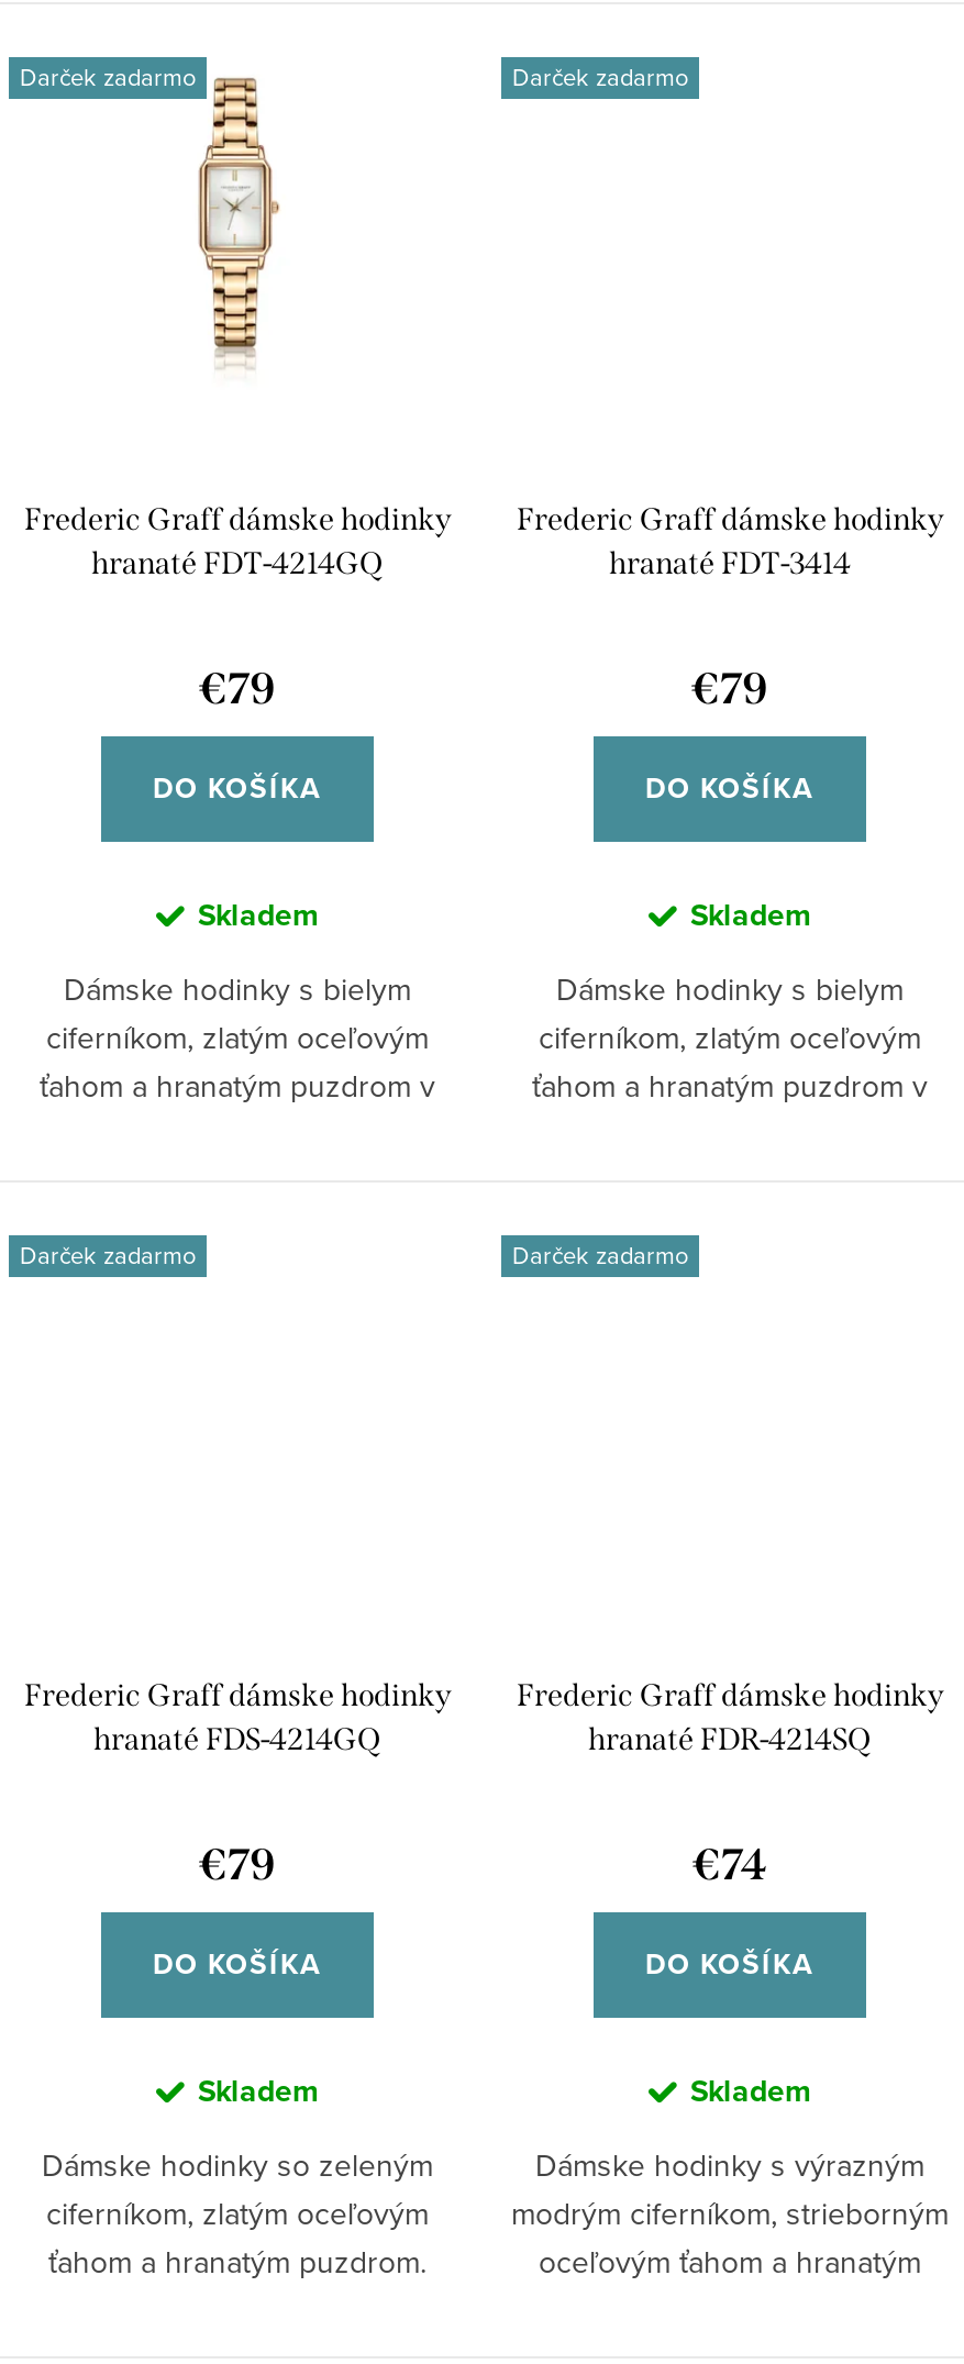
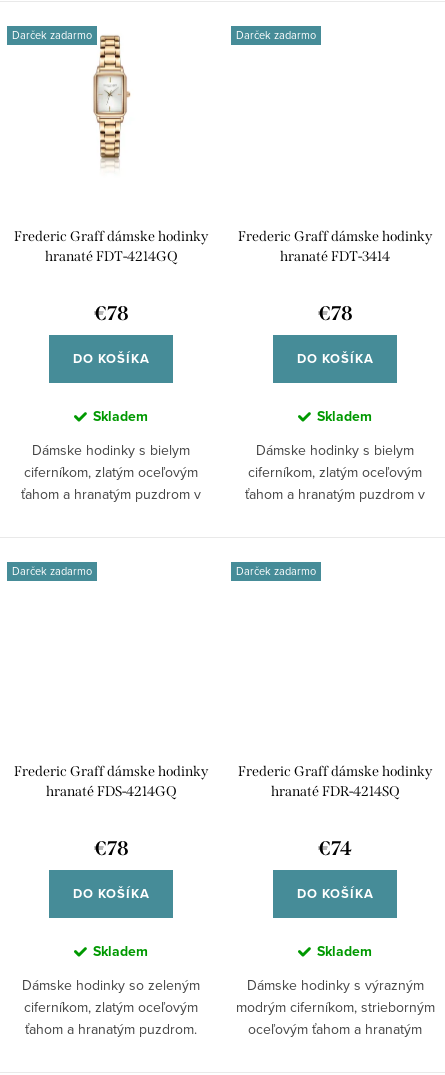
[199,661,276,714] €79 -> [93,301,128,325] €78
[691,661,768,714] €79 -> [317,301,352,325] €78
[199,1838,276,1891] €79 -> [93,836,128,860] €78

